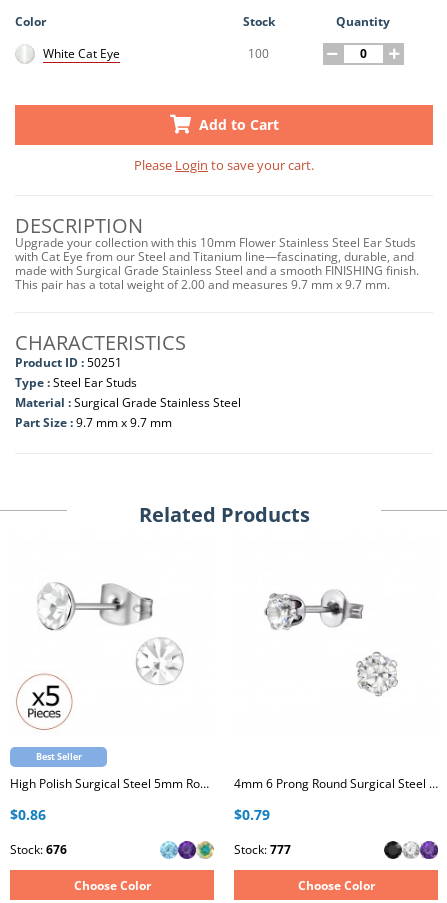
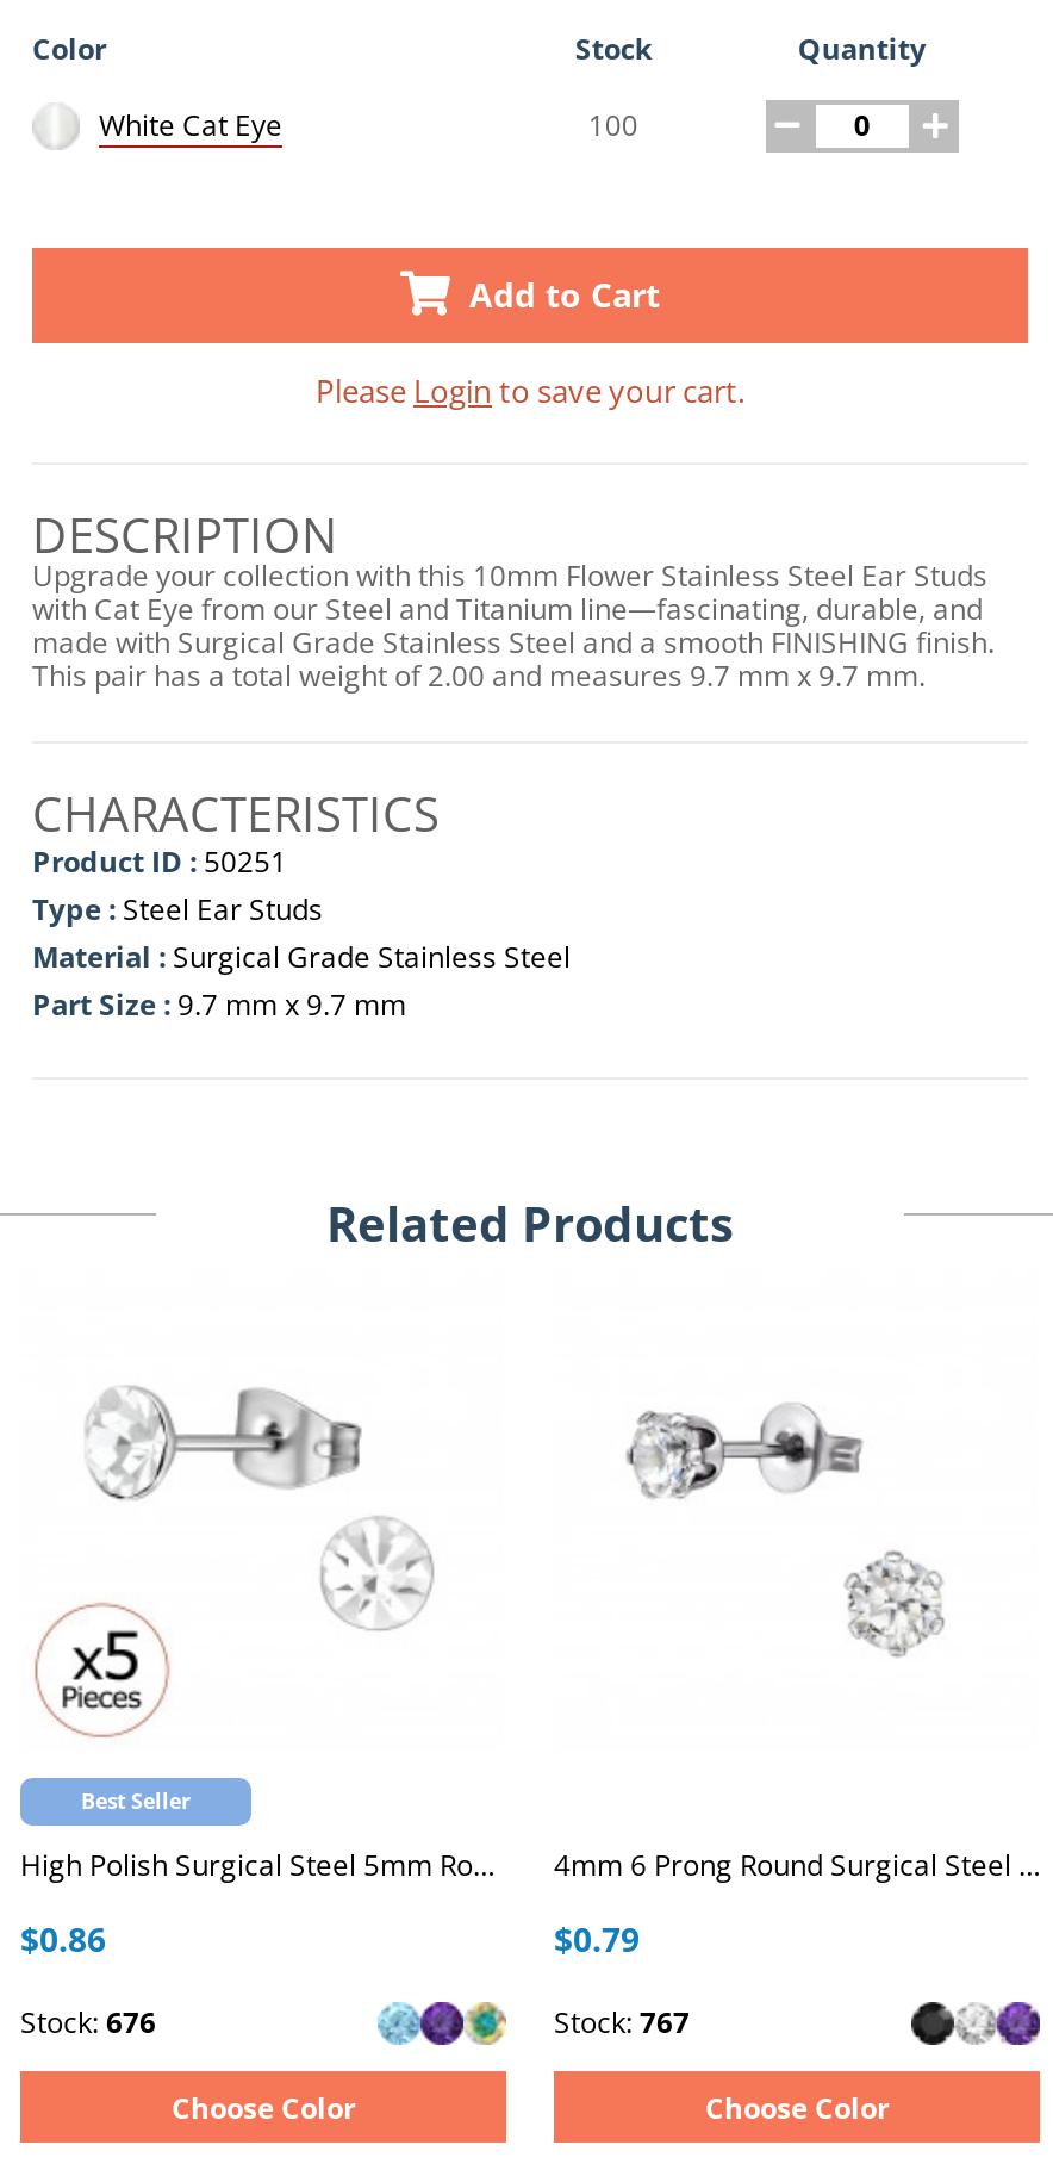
[234,841,291,858] Stock: 777 -> [554,2001,690,2042] Stock: 767

